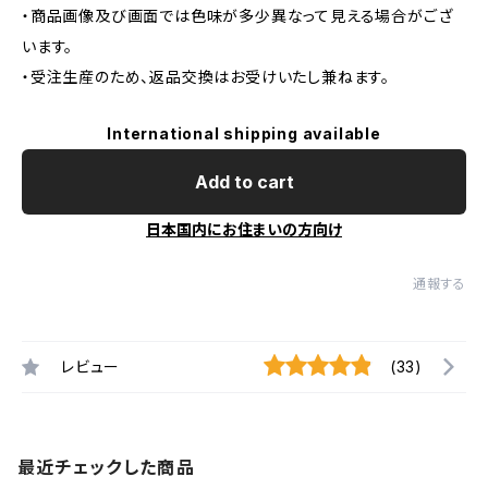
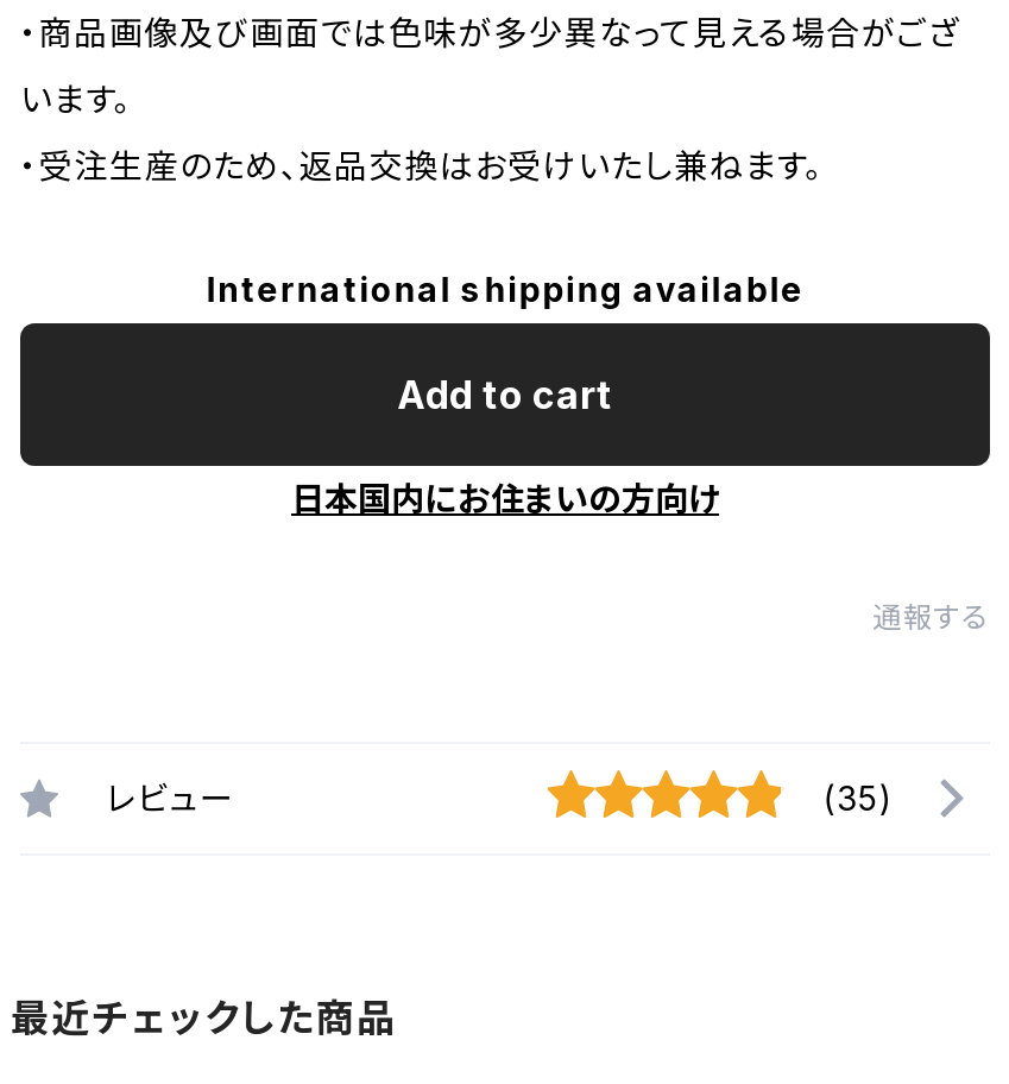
[390,357,423,376] (33) -> [823,777,895,818] (35)

